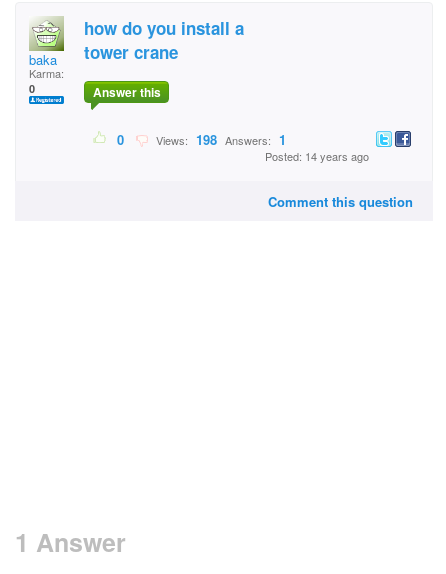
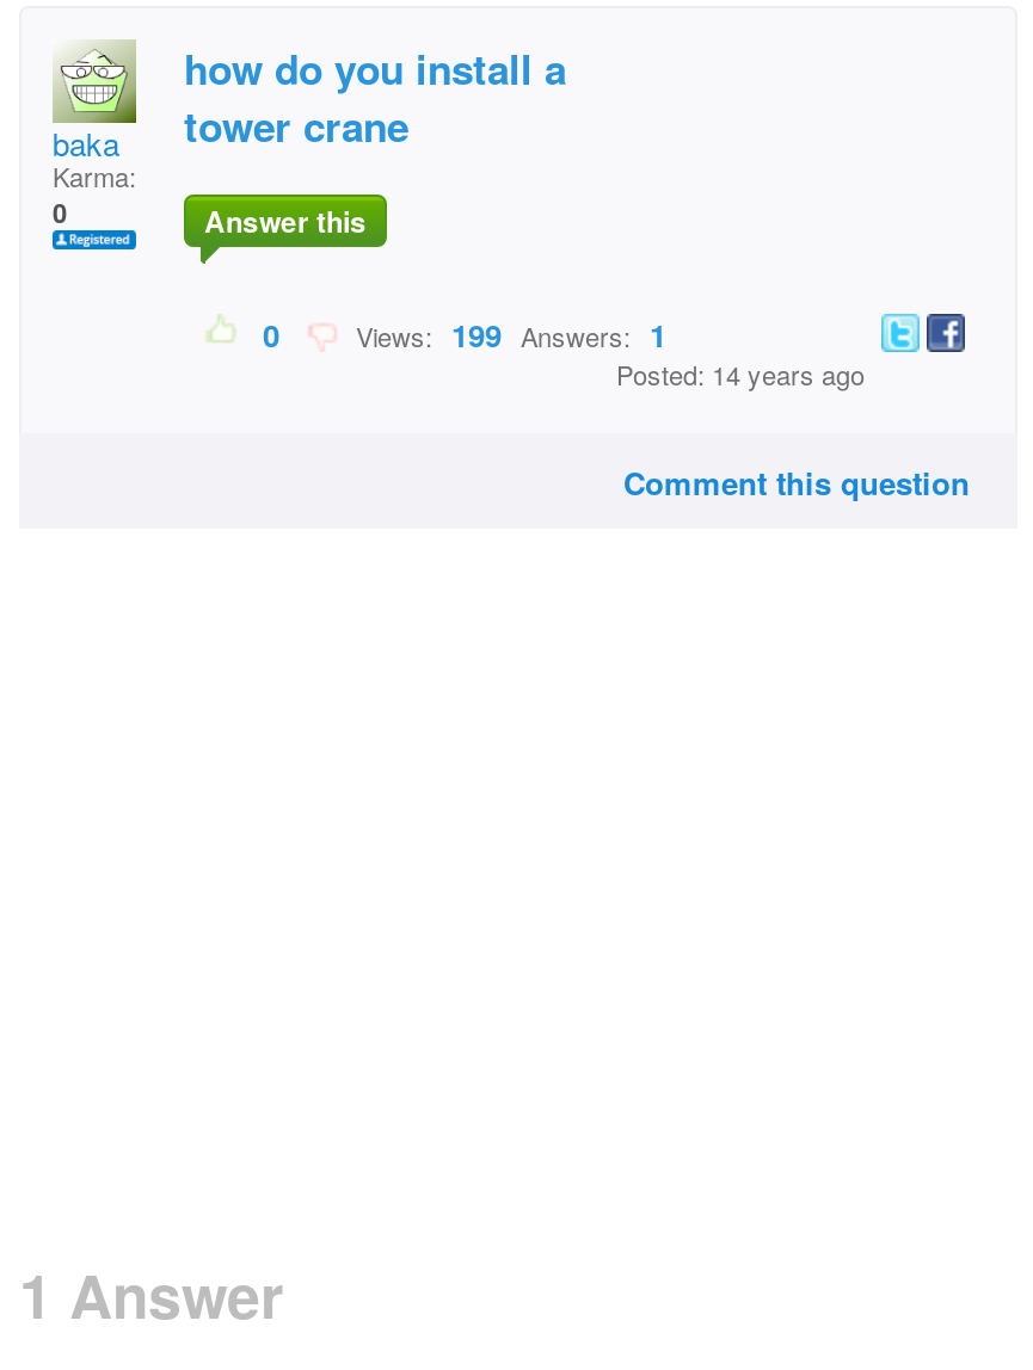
[150,130,286,149] Views: 198 Answers: 1 -> [342,312,666,357] Views: 199 Answers: 1

